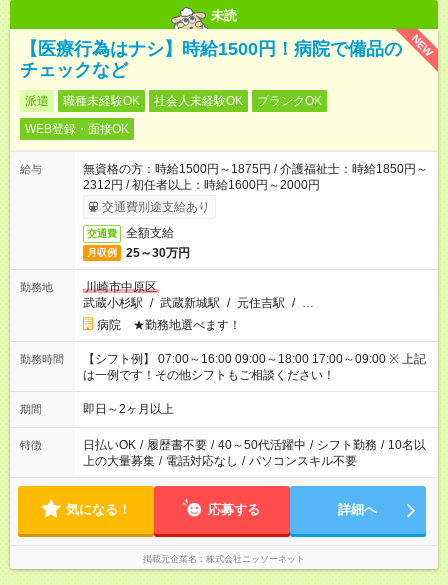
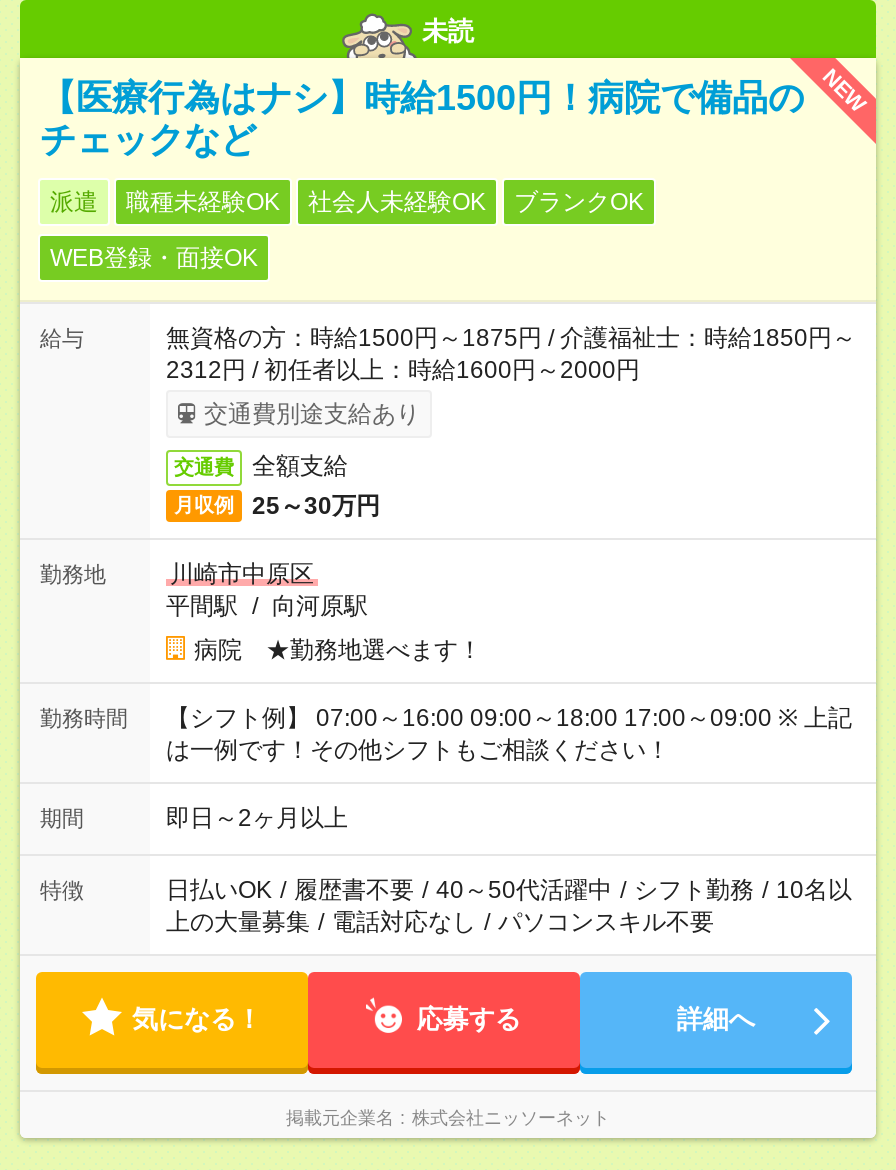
[83,296,314,310] 武蔵小杉駅 / 武蔵新城駅 / 元住吉駅 / … -> [166,592,368,620] 平間駅 / 向河原駅

